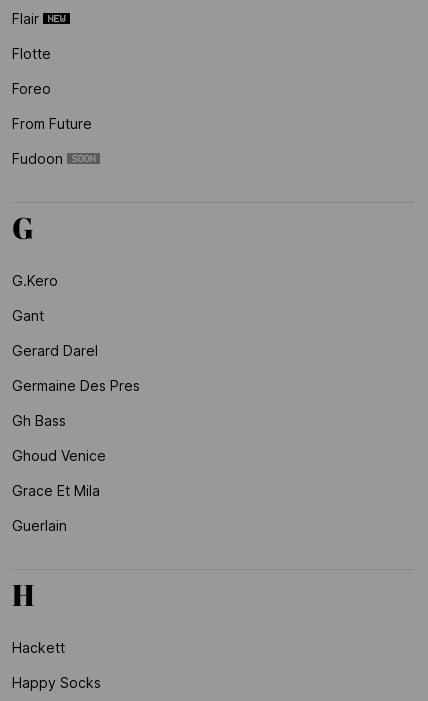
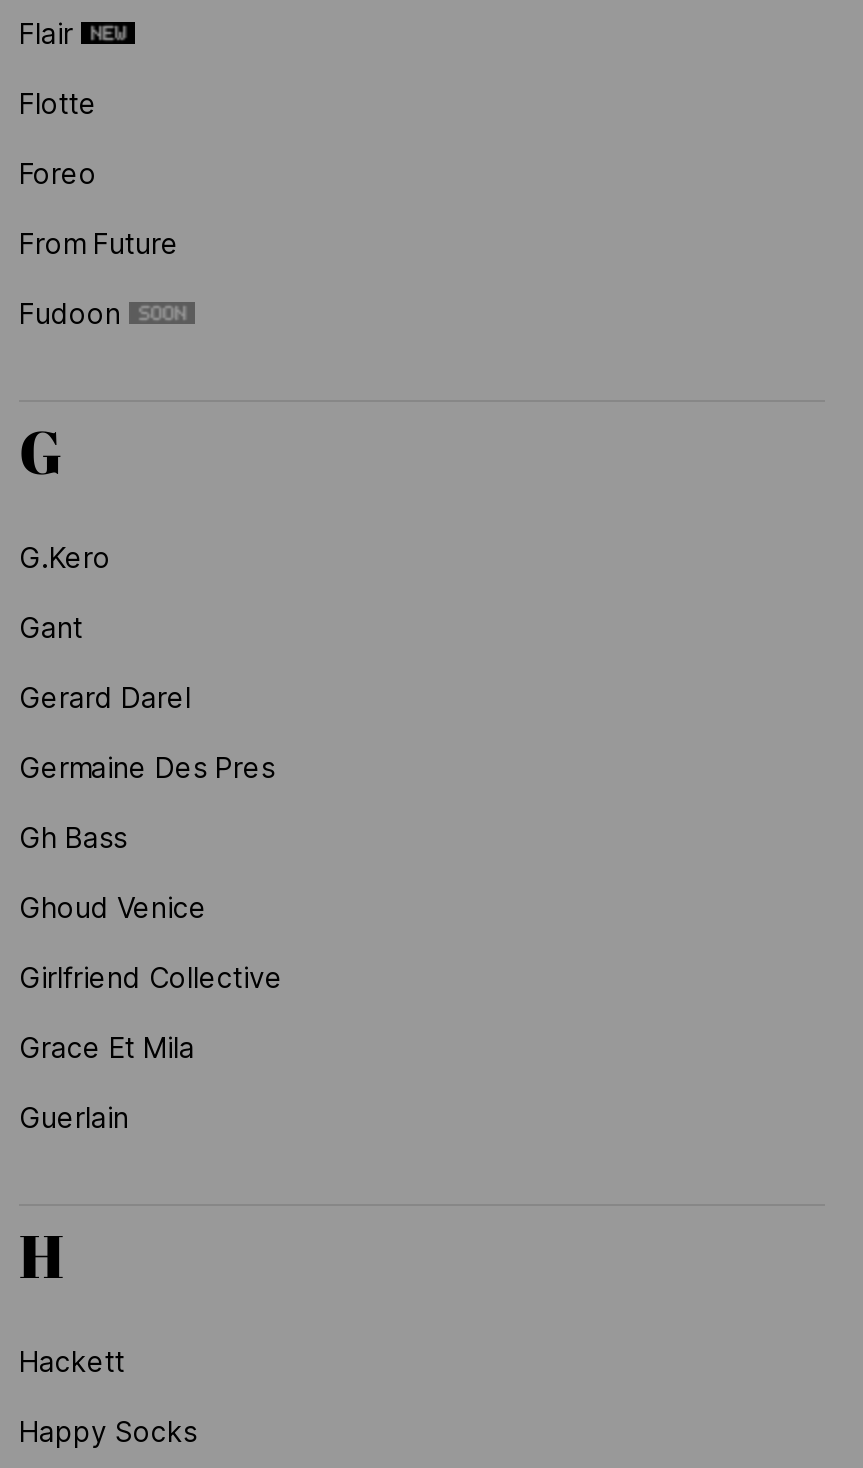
none -> [19,960,283,994] Girlfriend Collective

